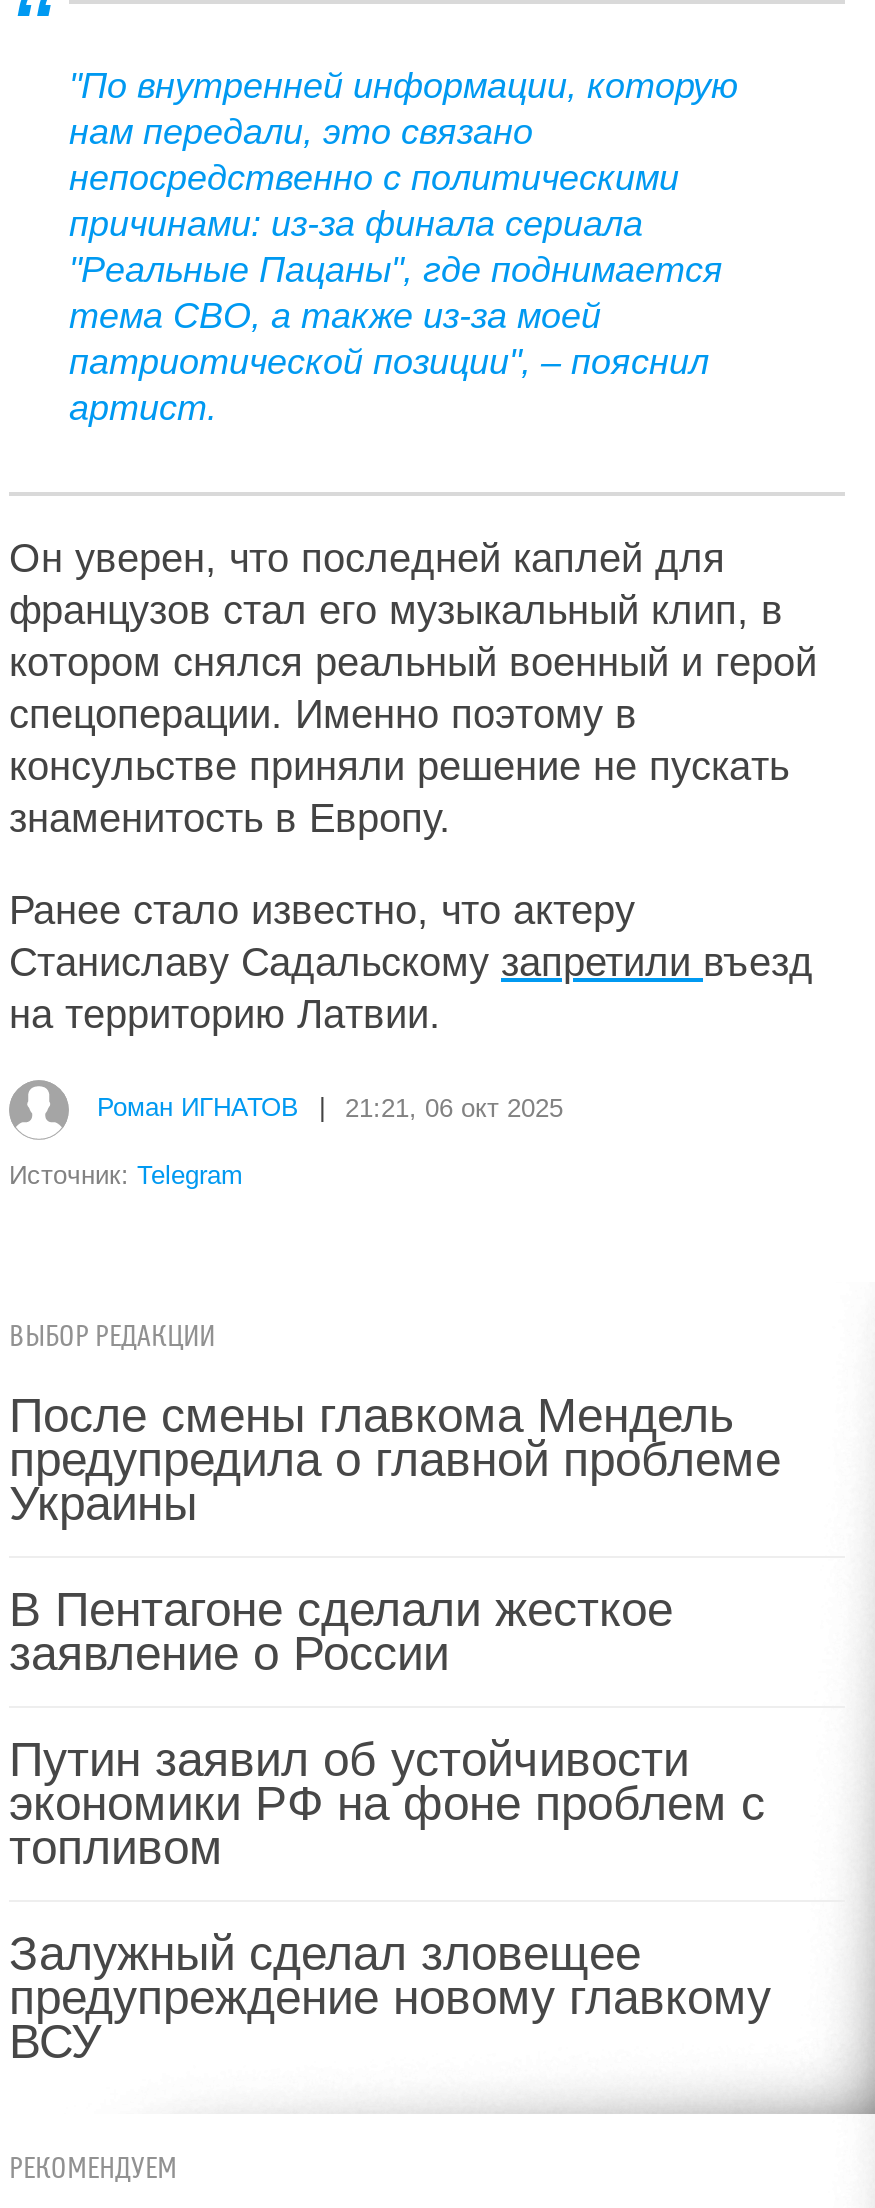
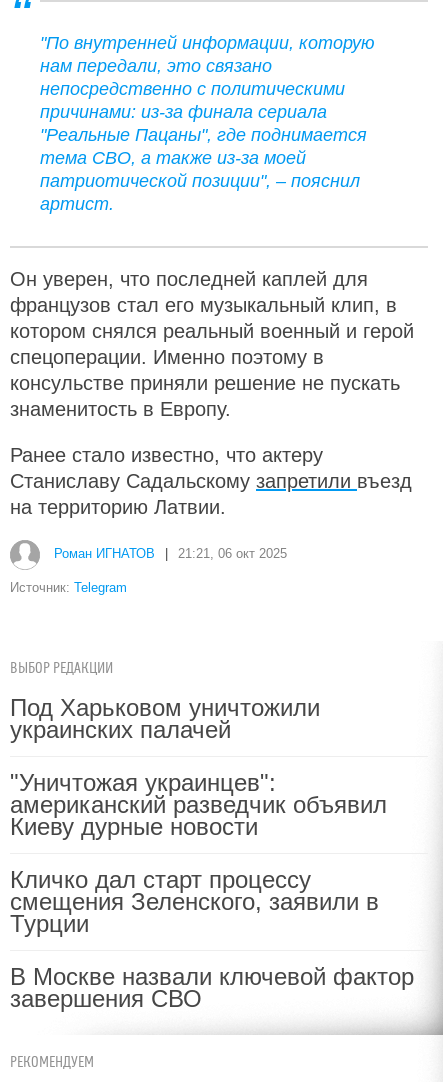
[9,1388,781,1530] После смены главкома Мендель | предупредила о главной проблеме | Украины -> [10,694,320,743] Под Харьковом уничтожили | украинских палачей
[9,1582,673,1680] В Пентагоне сделали жесткое | заявление о России -> [10,769,387,840] "Уничтожая украинцев": | американский разведчик объявил | Киеву дурные новости
[9,1732,765,1874] Путин заявил об устойчивости | экономики РФ на фоне проблем с | топливом -> [10,866,379,937] Кличко дал старт процессу | смещения Зеленского, заявили в | Турции
[9,1926,771,2068] Залужный сделал зловещее | предупреждение новому главкому | ВСУ -> [10,963,414,1012] В Москве назвали ключевой фактор | завершения СВО

